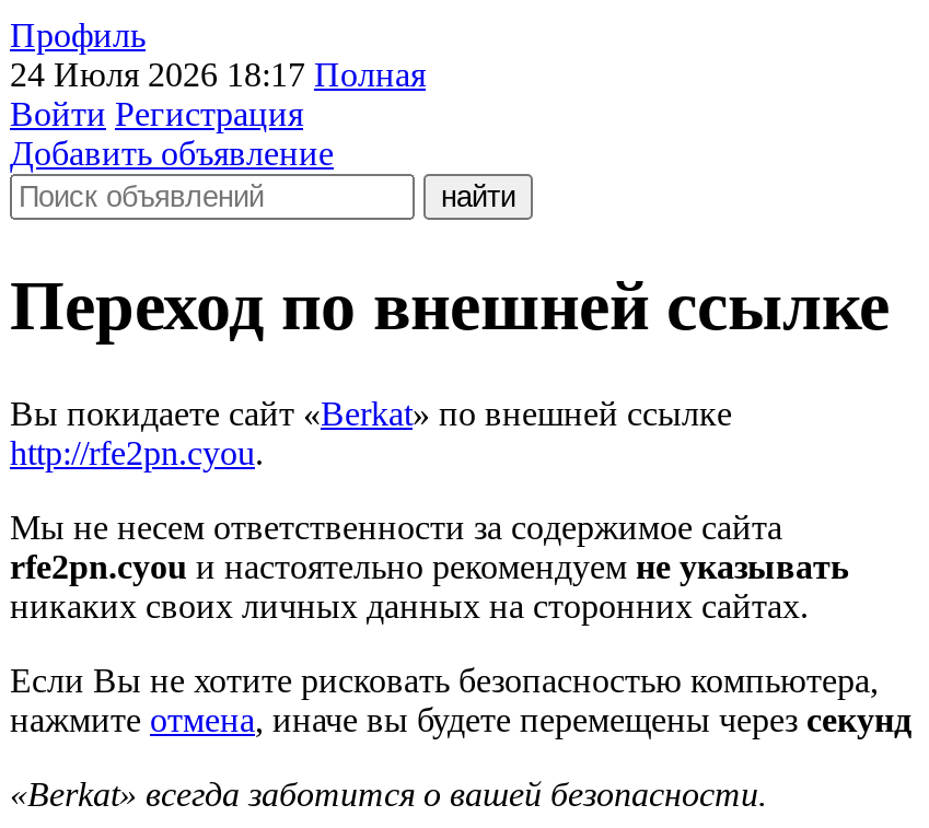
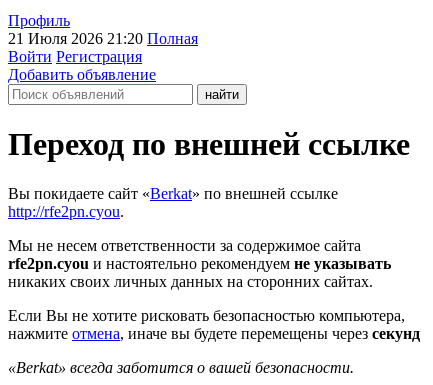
[10,56,426,93] 24 Июля 2026 18:17 Полная -> [8,30,198,47] 21 Июля 2026 21:20 Полная

